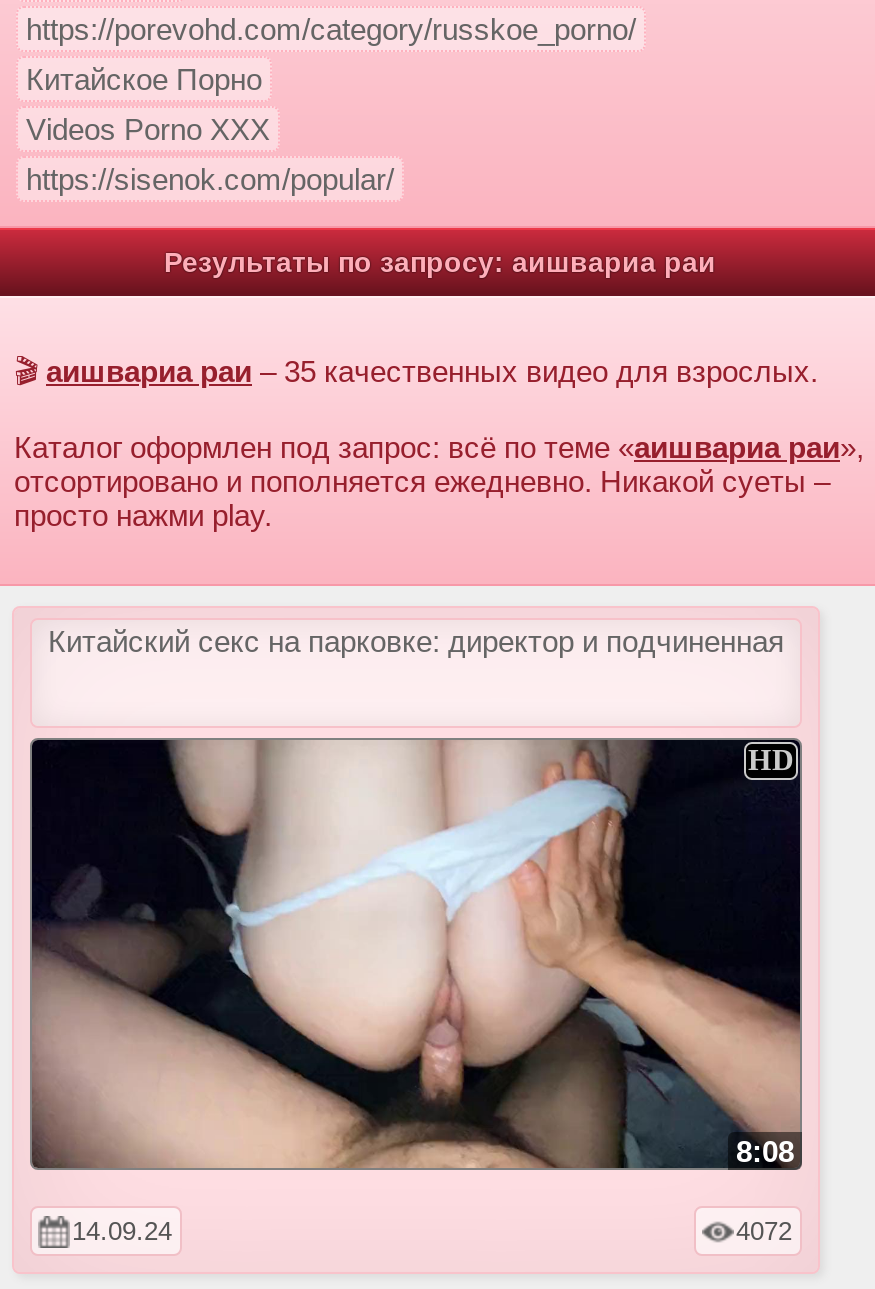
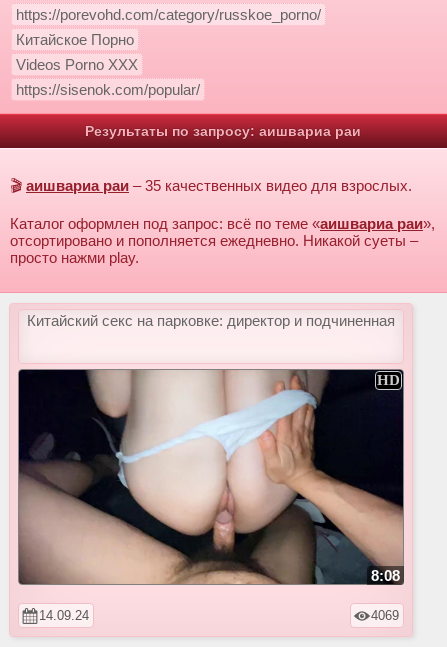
[736,1216,792,1246] 4072 -> [371,608,399,623] 4069

